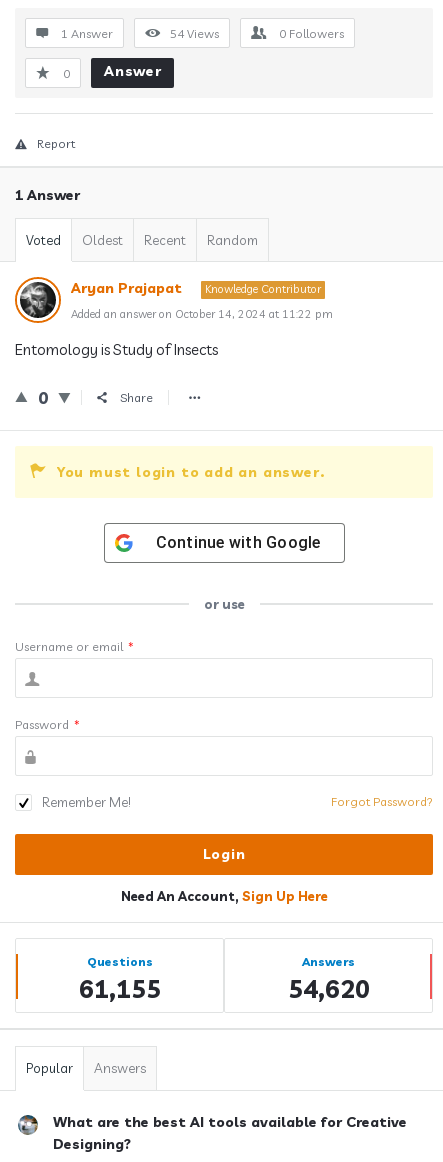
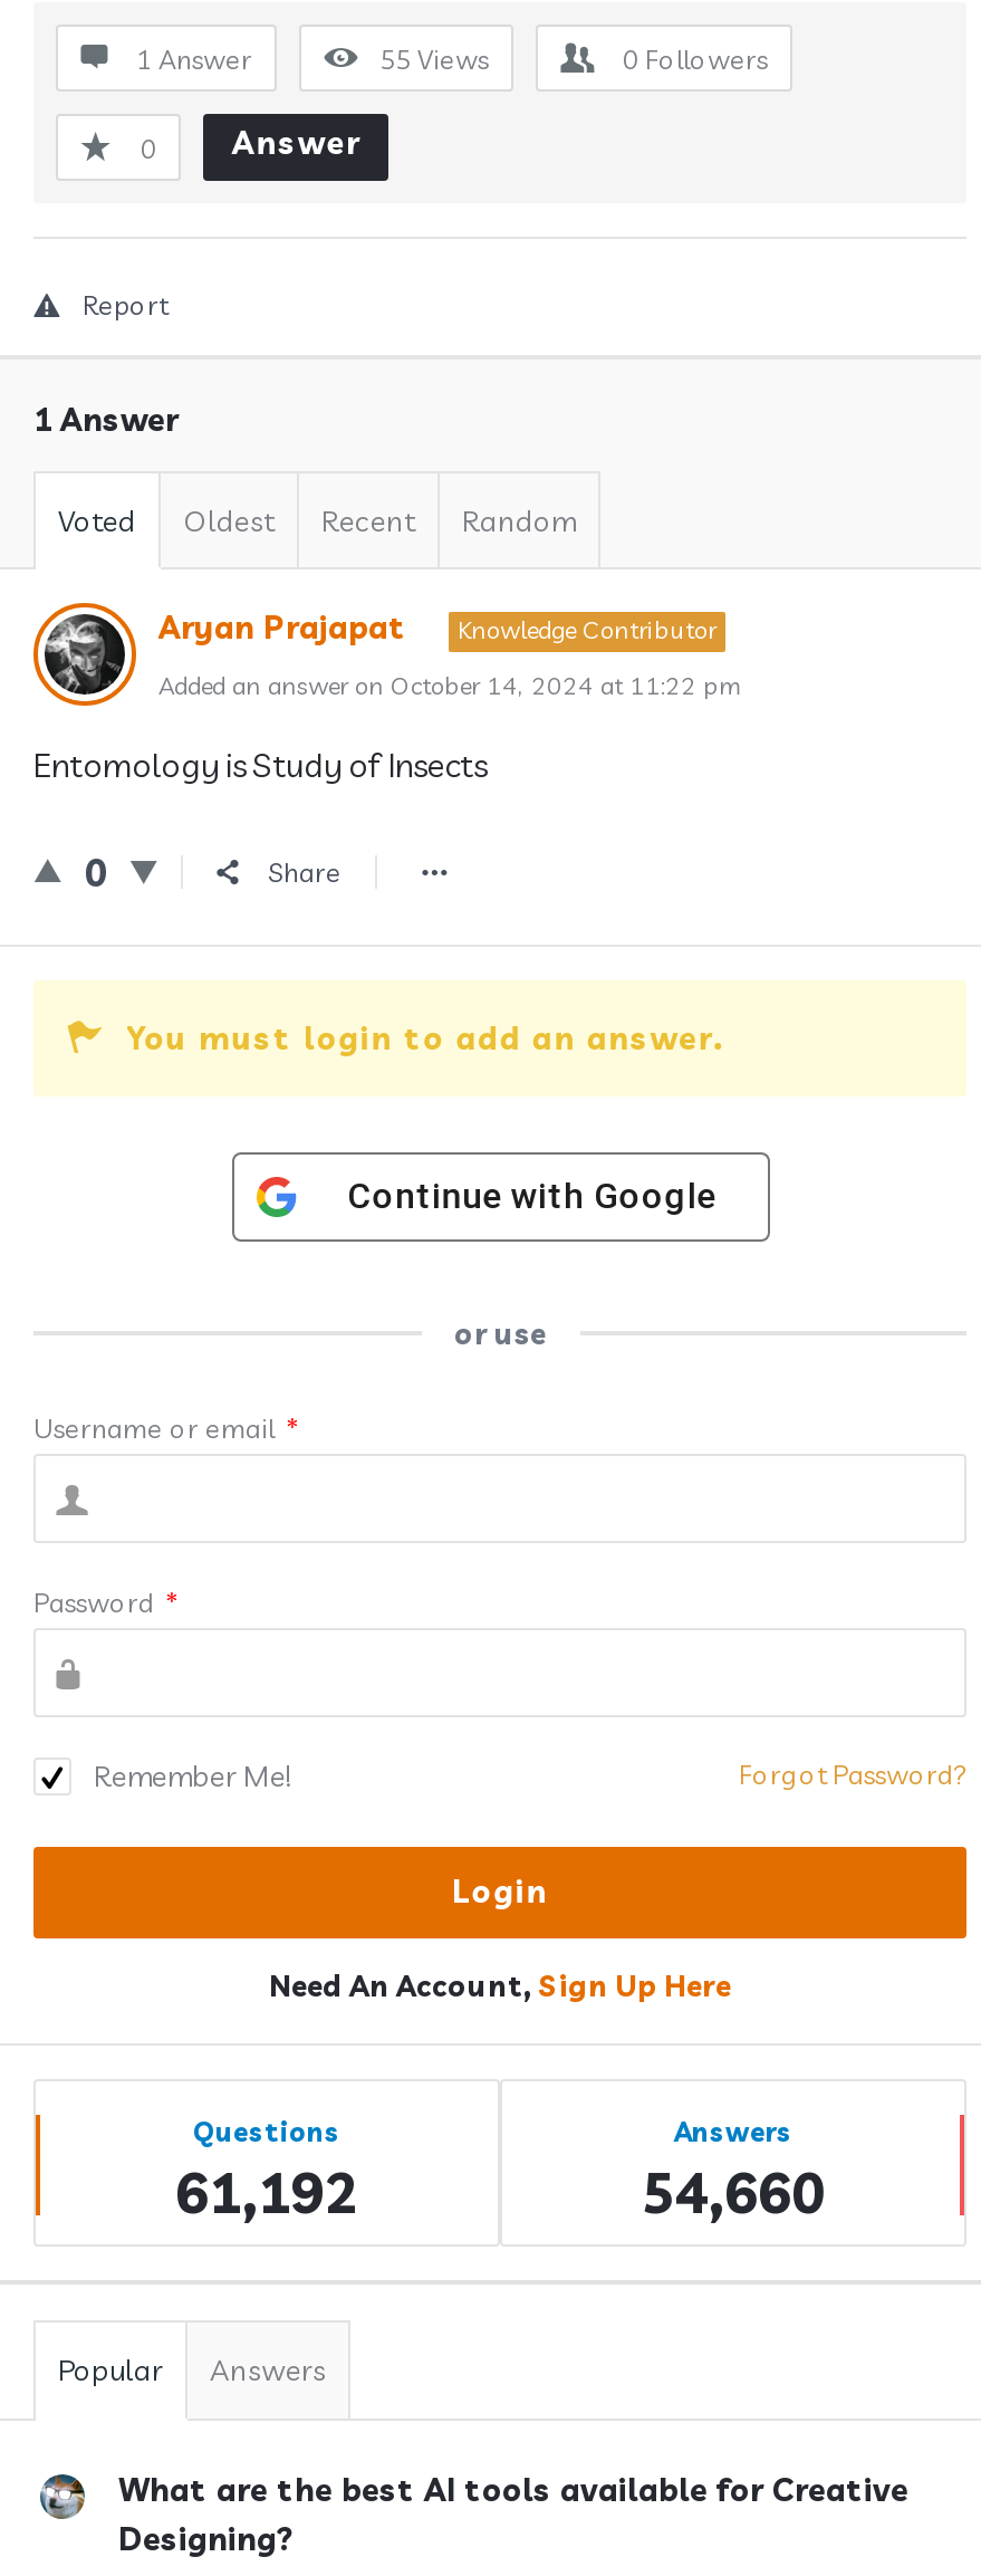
[170,26,219,41] 54 Views -> [379,42,489,76] 55 Views
[78,973,160,1004] 61,155 -> [175,2157,358,2227] 61,192
[287,973,369,1004] 54,620 -> [642,2157,825,2227] 54,660

